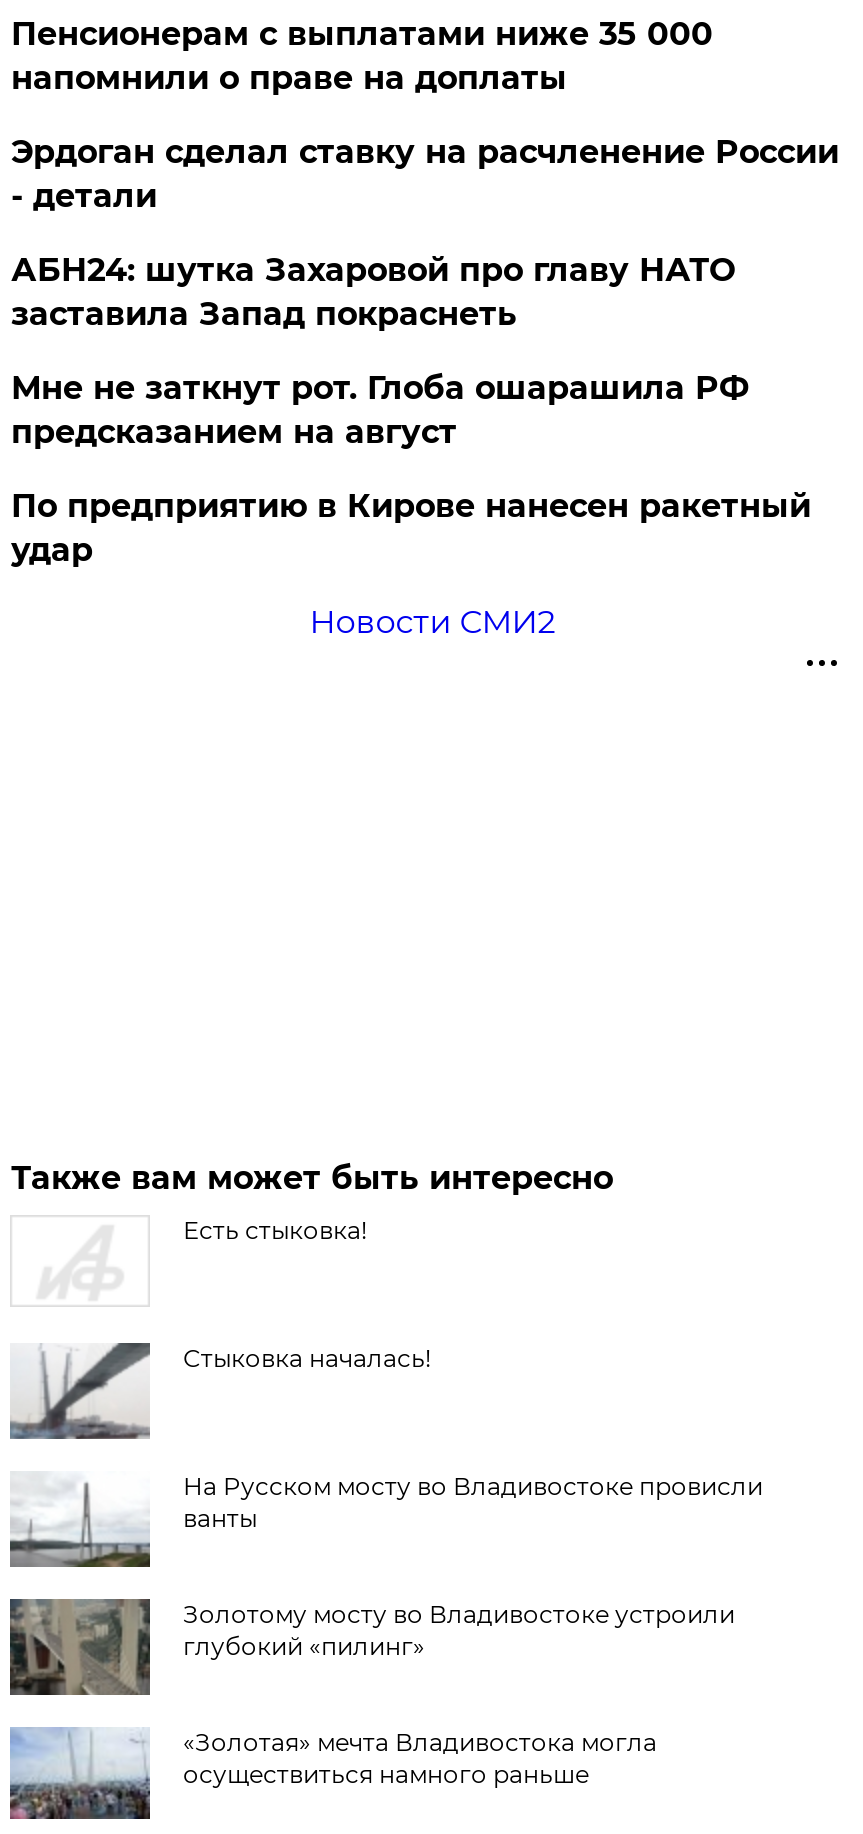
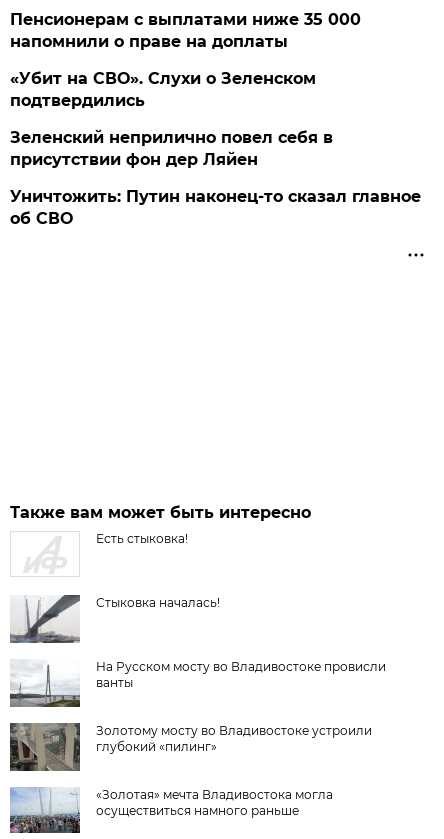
[11,133,839,641] Эрдоган сделал ставку на расчленение России | - детали | АБН24: шутка Захаровой про главу НАТО | заставила Запад покраснеть | Мне не заткнут рот. Глоба ошарашила РФ | предсказанием на август | По предприятию в Кирове нанесен ракетный | удар | Новости СМИ2 -> [10,69,421,228] «Убит на СВО». Слухи о Зеленском | подтвердились | Зеленский неприлично повел cебя в | присутствии фон дер Ляйен | Уничтожить: Путин наконец-то сказал главное | об СВО

